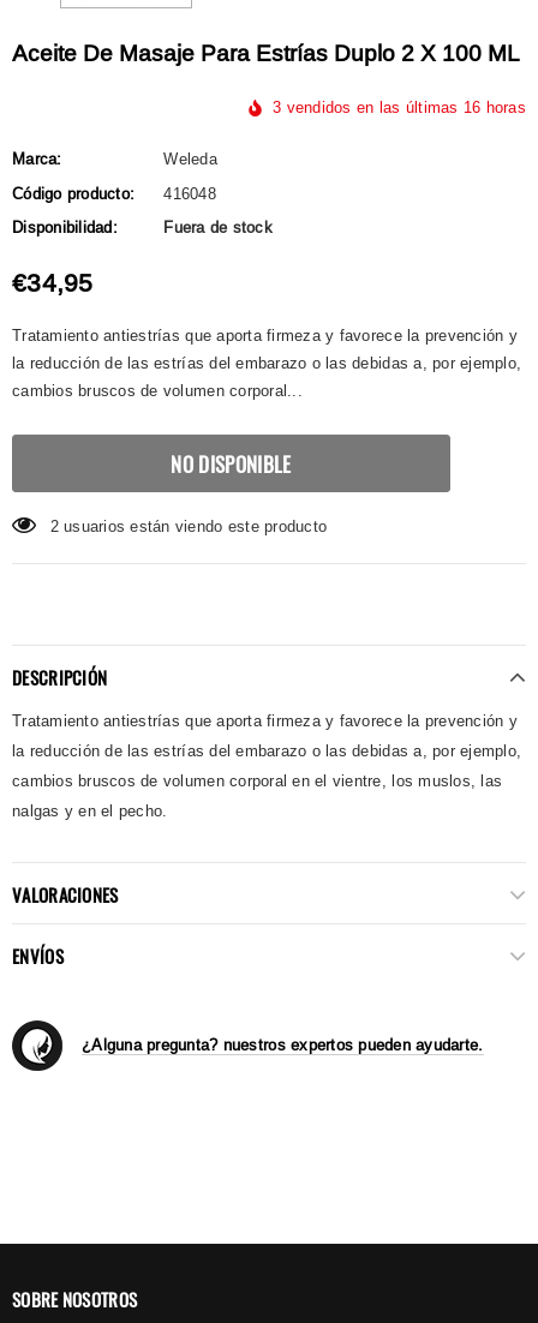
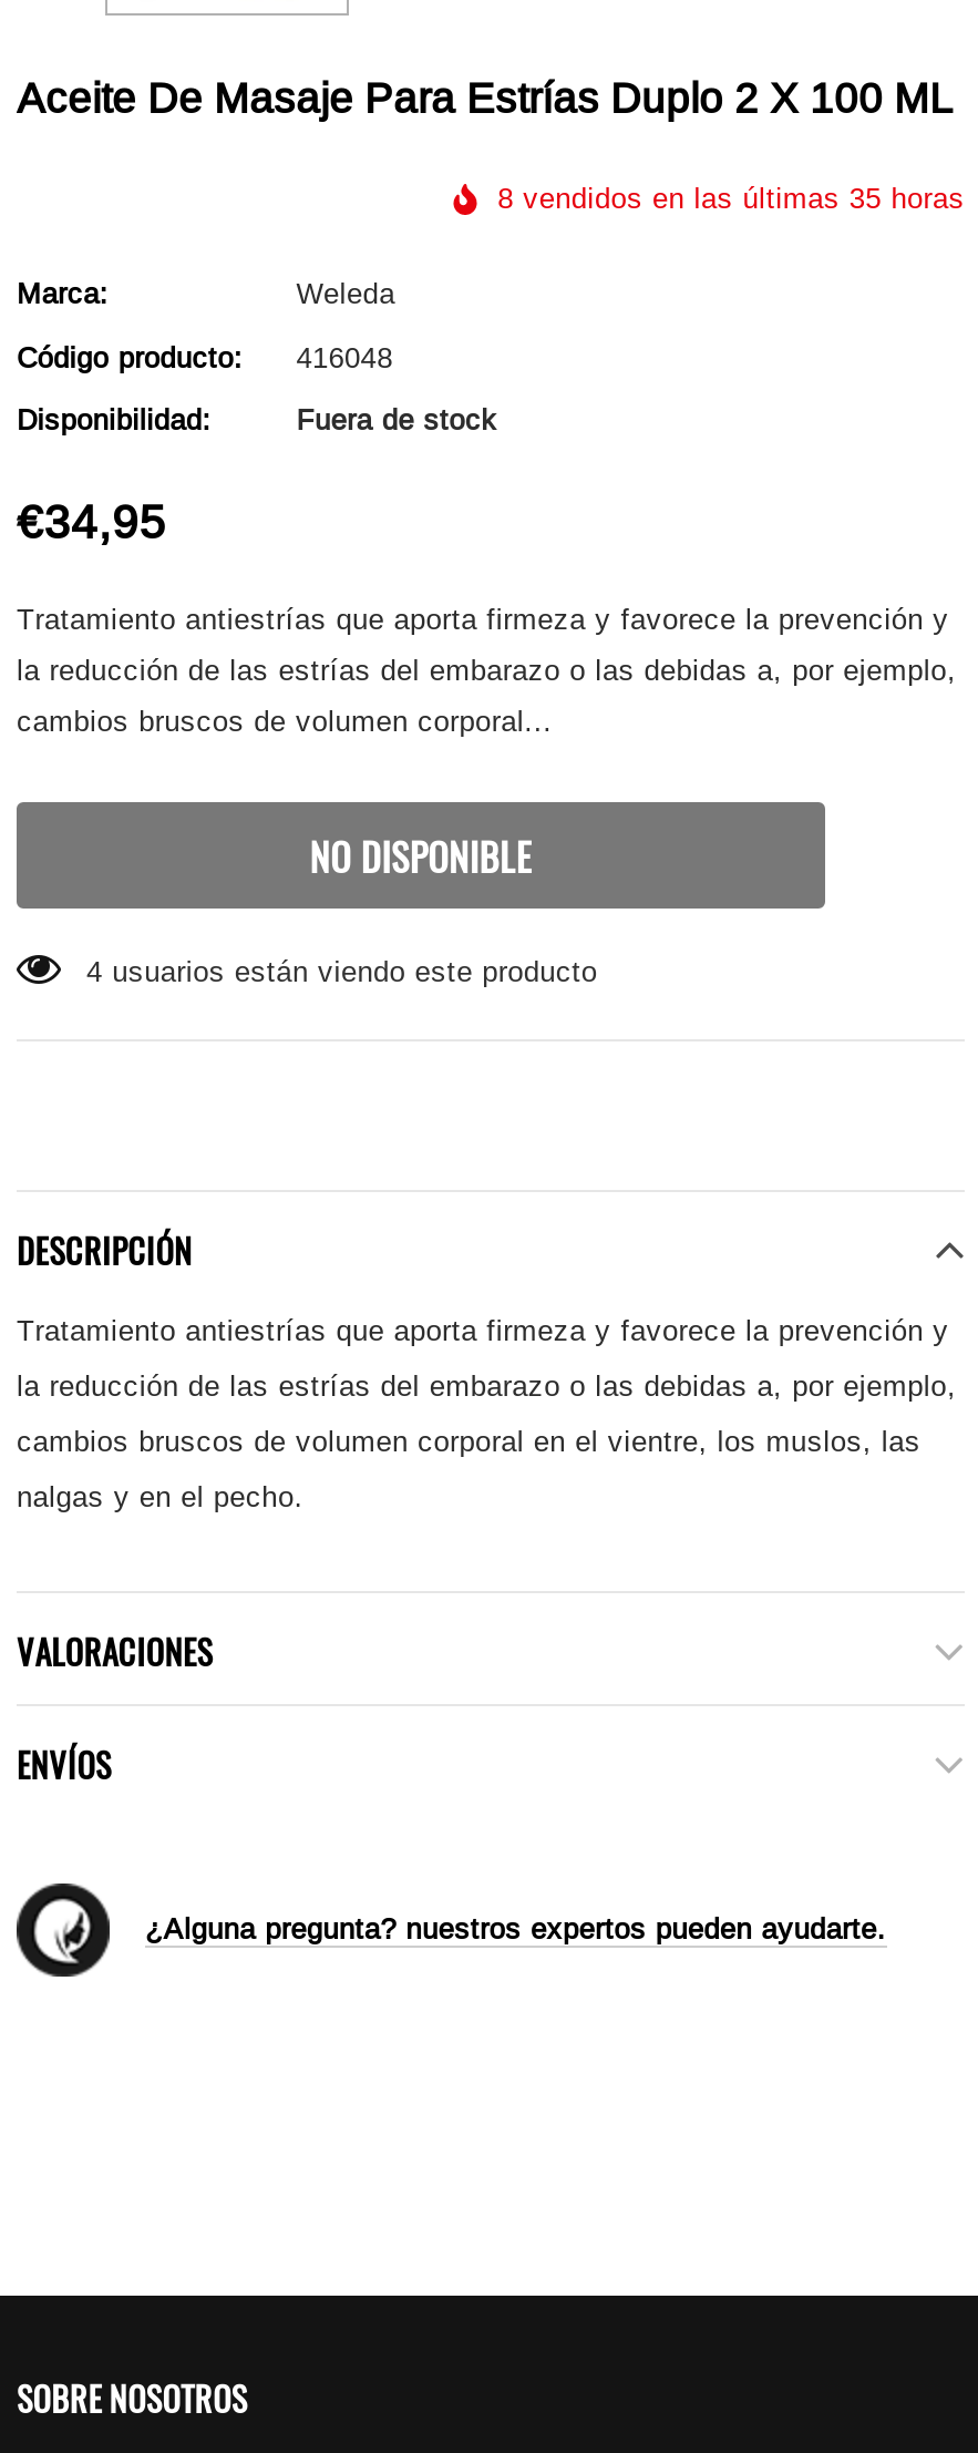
[273,97,526,117] 3 vendidos en las últimas 16 horas -> [498,180,965,215] 8 vendidos en las últimas 35 horas
[50,516,327,535] 2 usuarios están viendo este producto -> [86,952,597,988] 4 usuarios están viendo este producto

